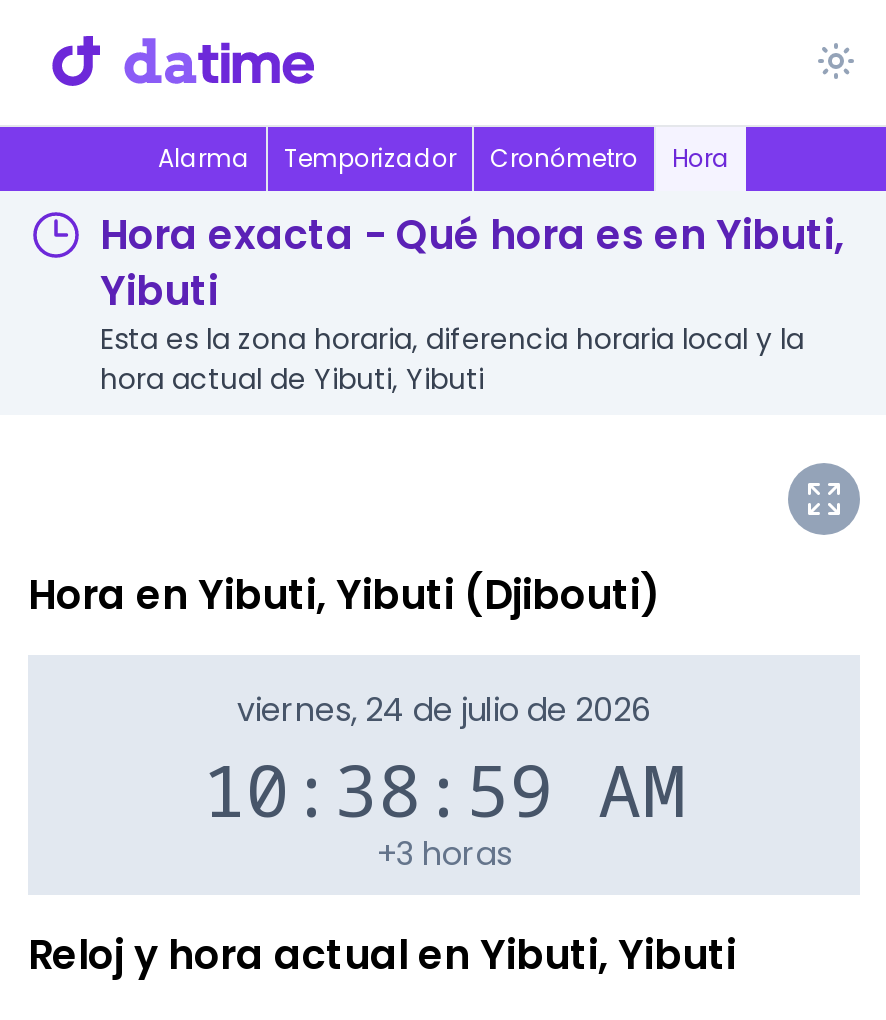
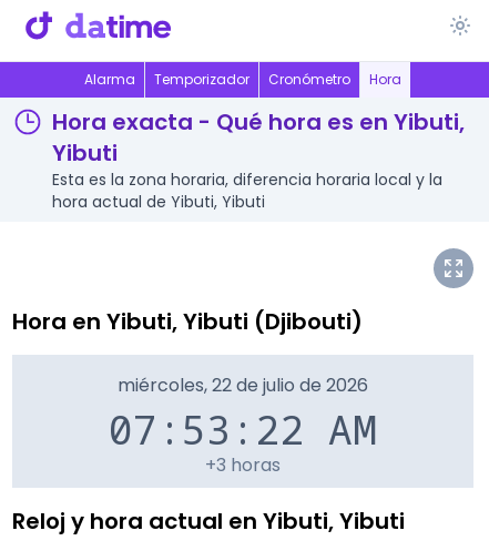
[237,687,651,733] viernes, 24 de julio de 2026 -> [118,373,368,398] miércoles, 22 de julio de 2026
[202,741,686,839] 10:38:59 AM -> [109,403,377,457] 07:53:22 AM

